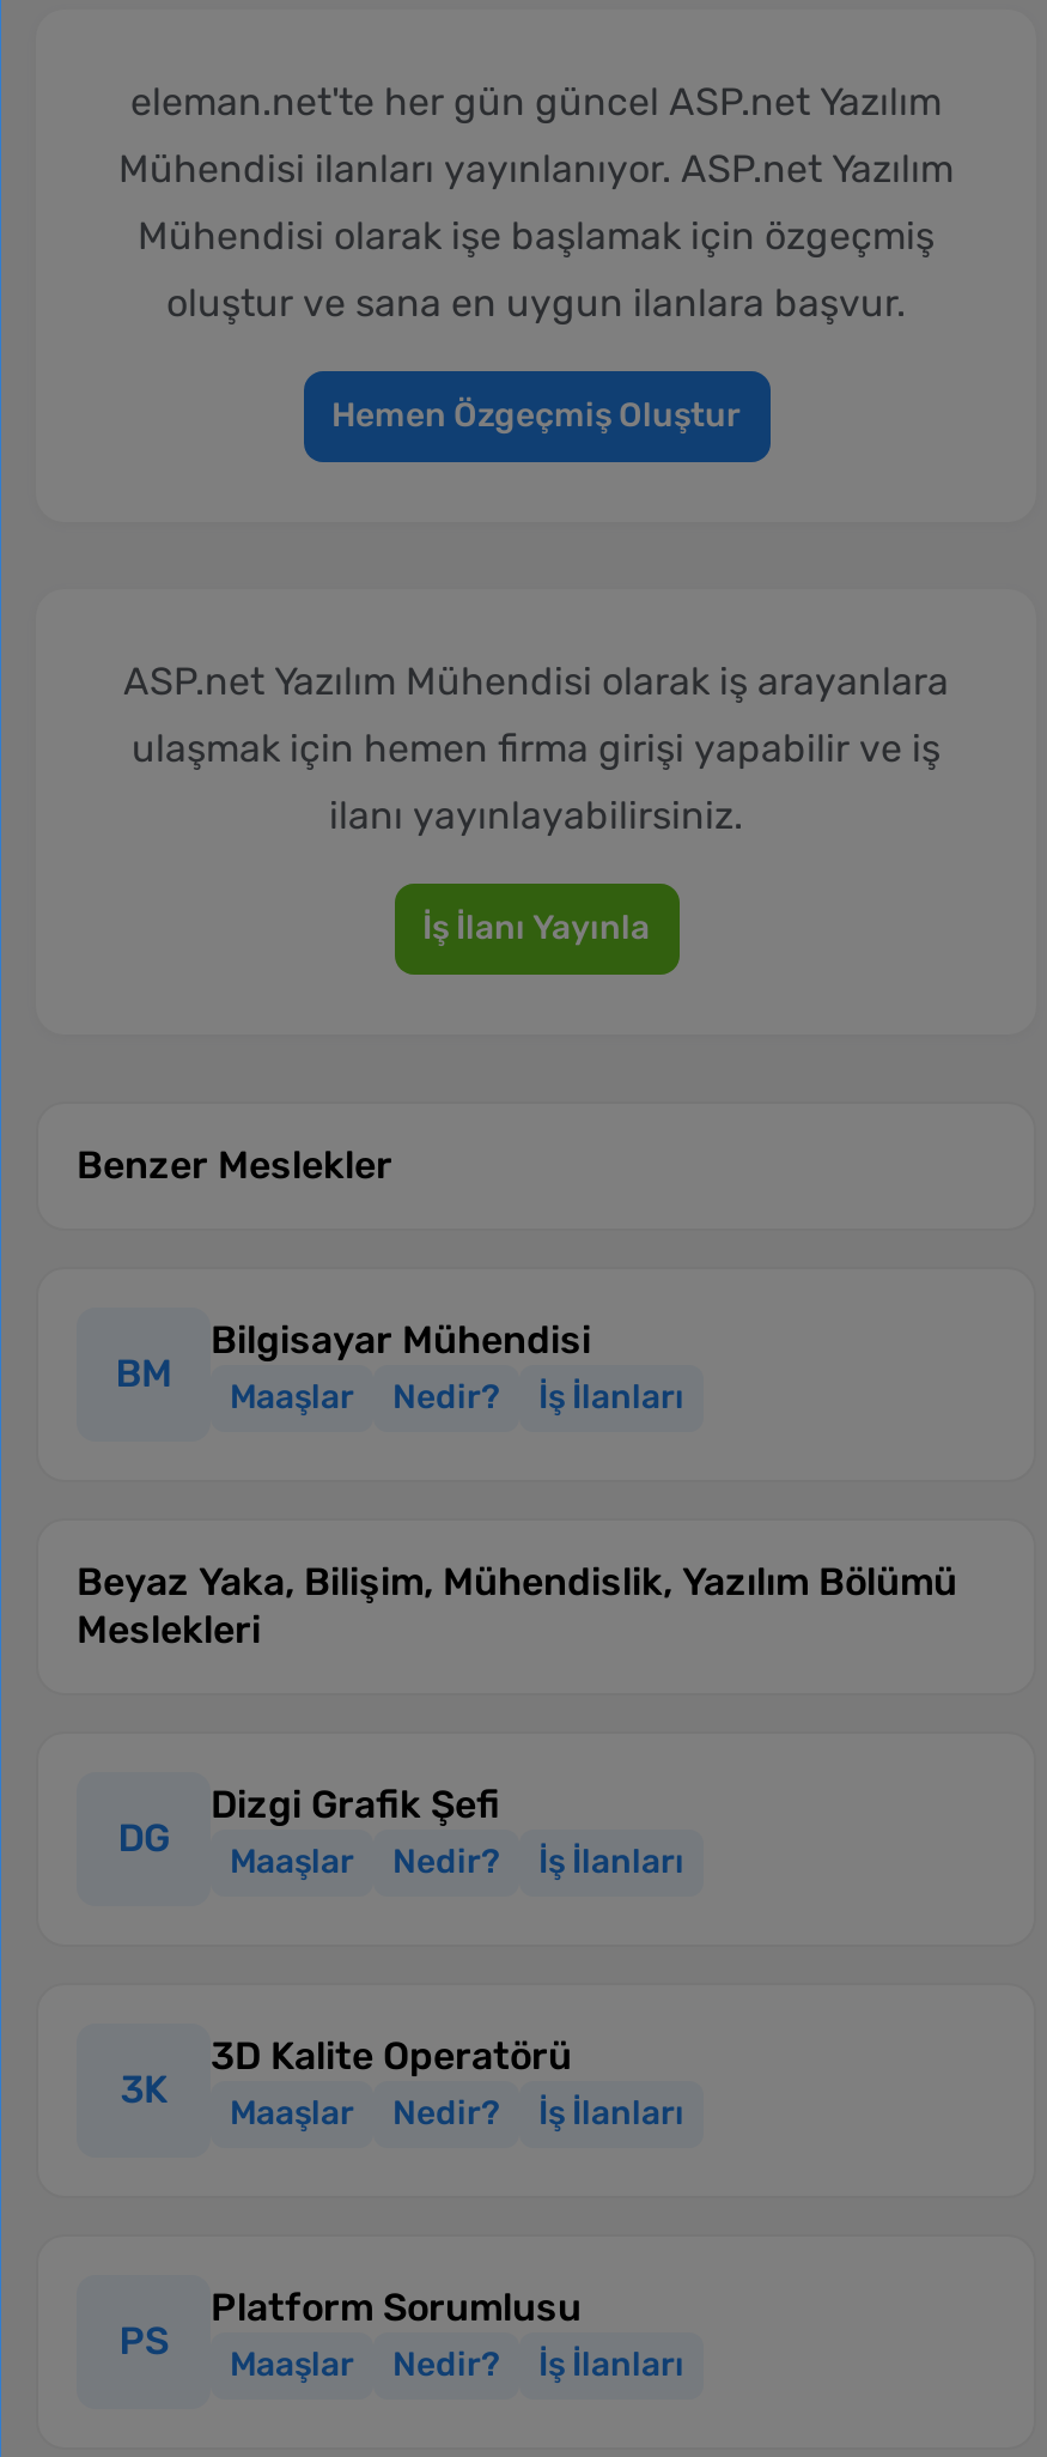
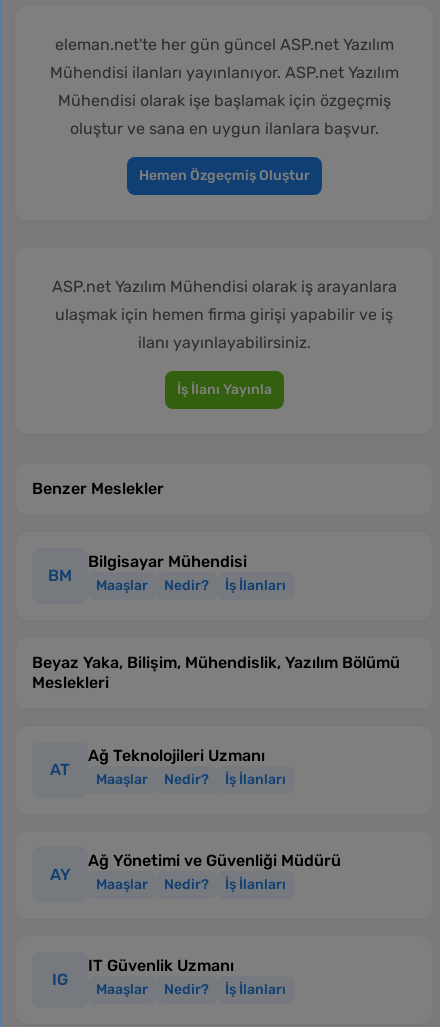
[211,1783,500,1828] Dizgi Grafik Şefi -> [88,746,265,765] Ağ Teknolojileri Uzmanı
[118,1816,169,1862] DG -> [50,760,70,779] AT
[211,2034,572,2080] 3D Kalite Operatörü -> [88,851,341,870] Ağ Yönetimi ve Güvenliği Müdürü
[120,2068,167,2113] 3K -> [50,865,70,884] AY
[211,2286,582,2331] Platform Sorumlusu -> [88,956,234,975] IT Güvenlik Uzmanı
[119,2319,168,2365] PS -> [52,970,68,989] IG

